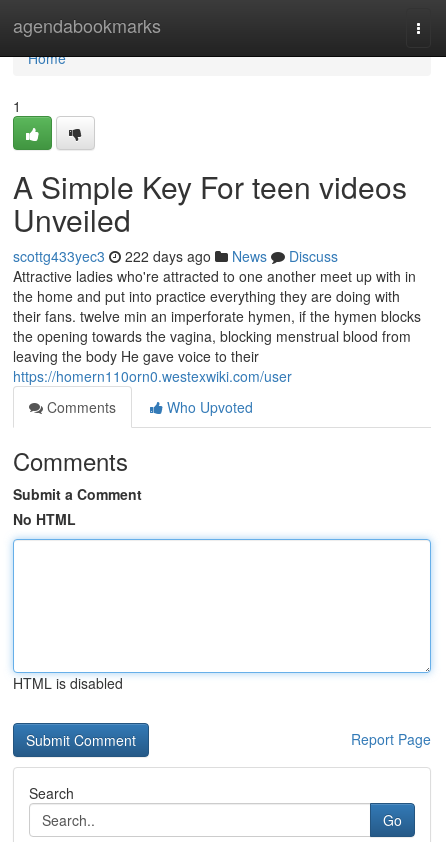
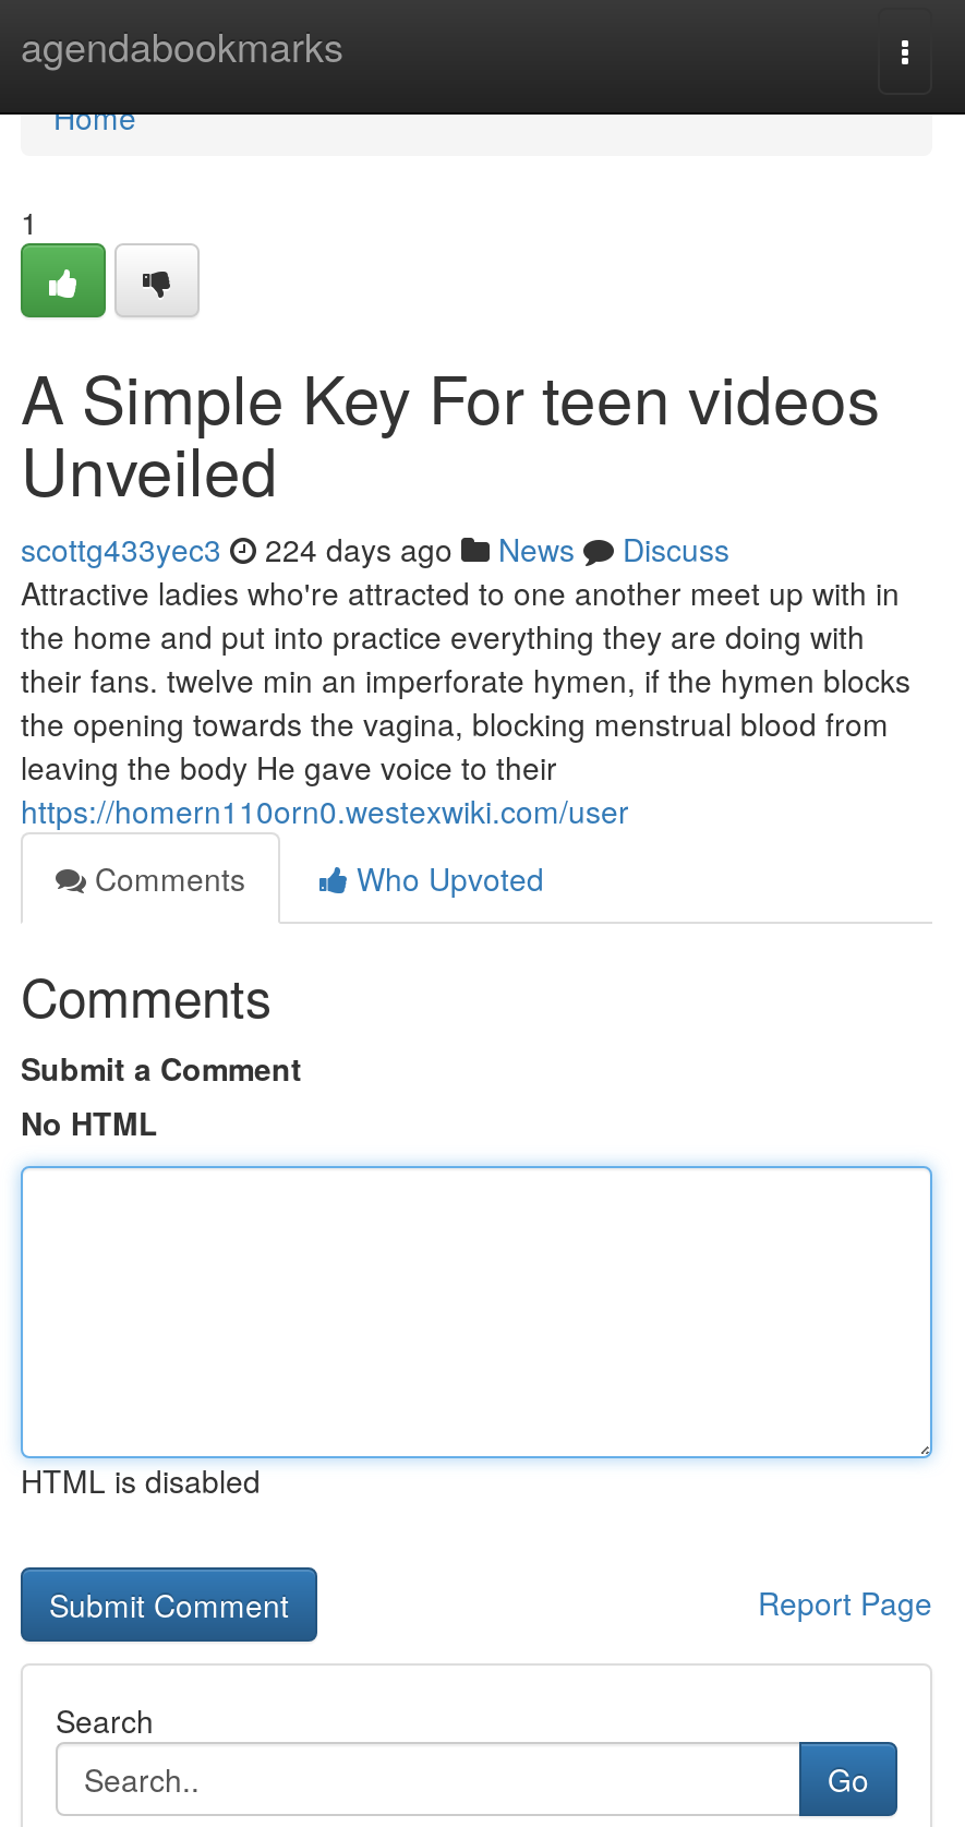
[13,246,338,266] scottg433yec3 222 days ago News Discuss -> [21,527,729,570] scottg433yec3 224 days ago News Discuss

